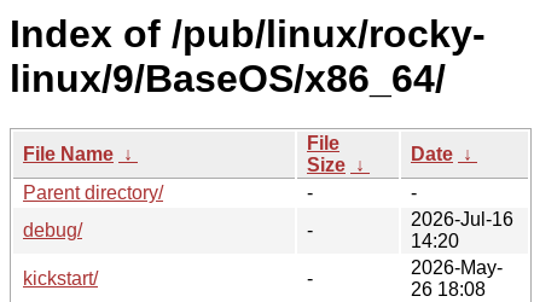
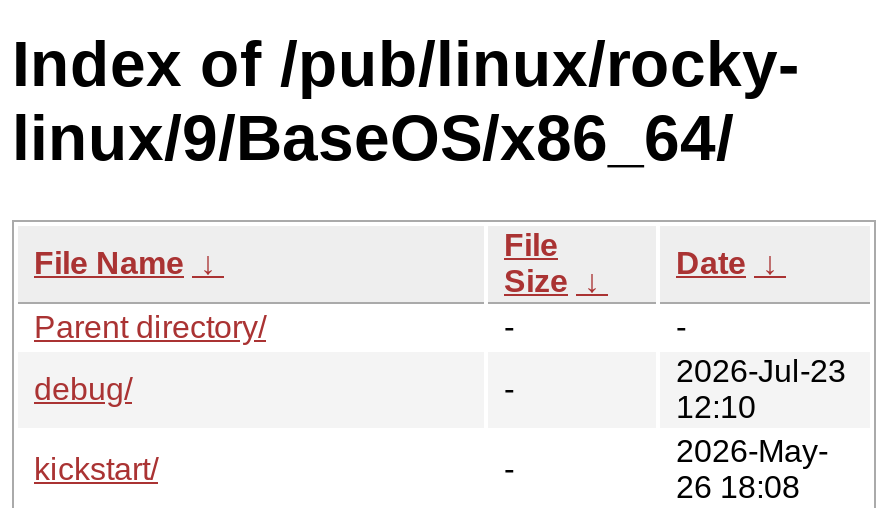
[411,209,513,251] 2026-Jul-16 | 14:20 -> [676,354,846,424] 2026-Jul-23 | 12:10

